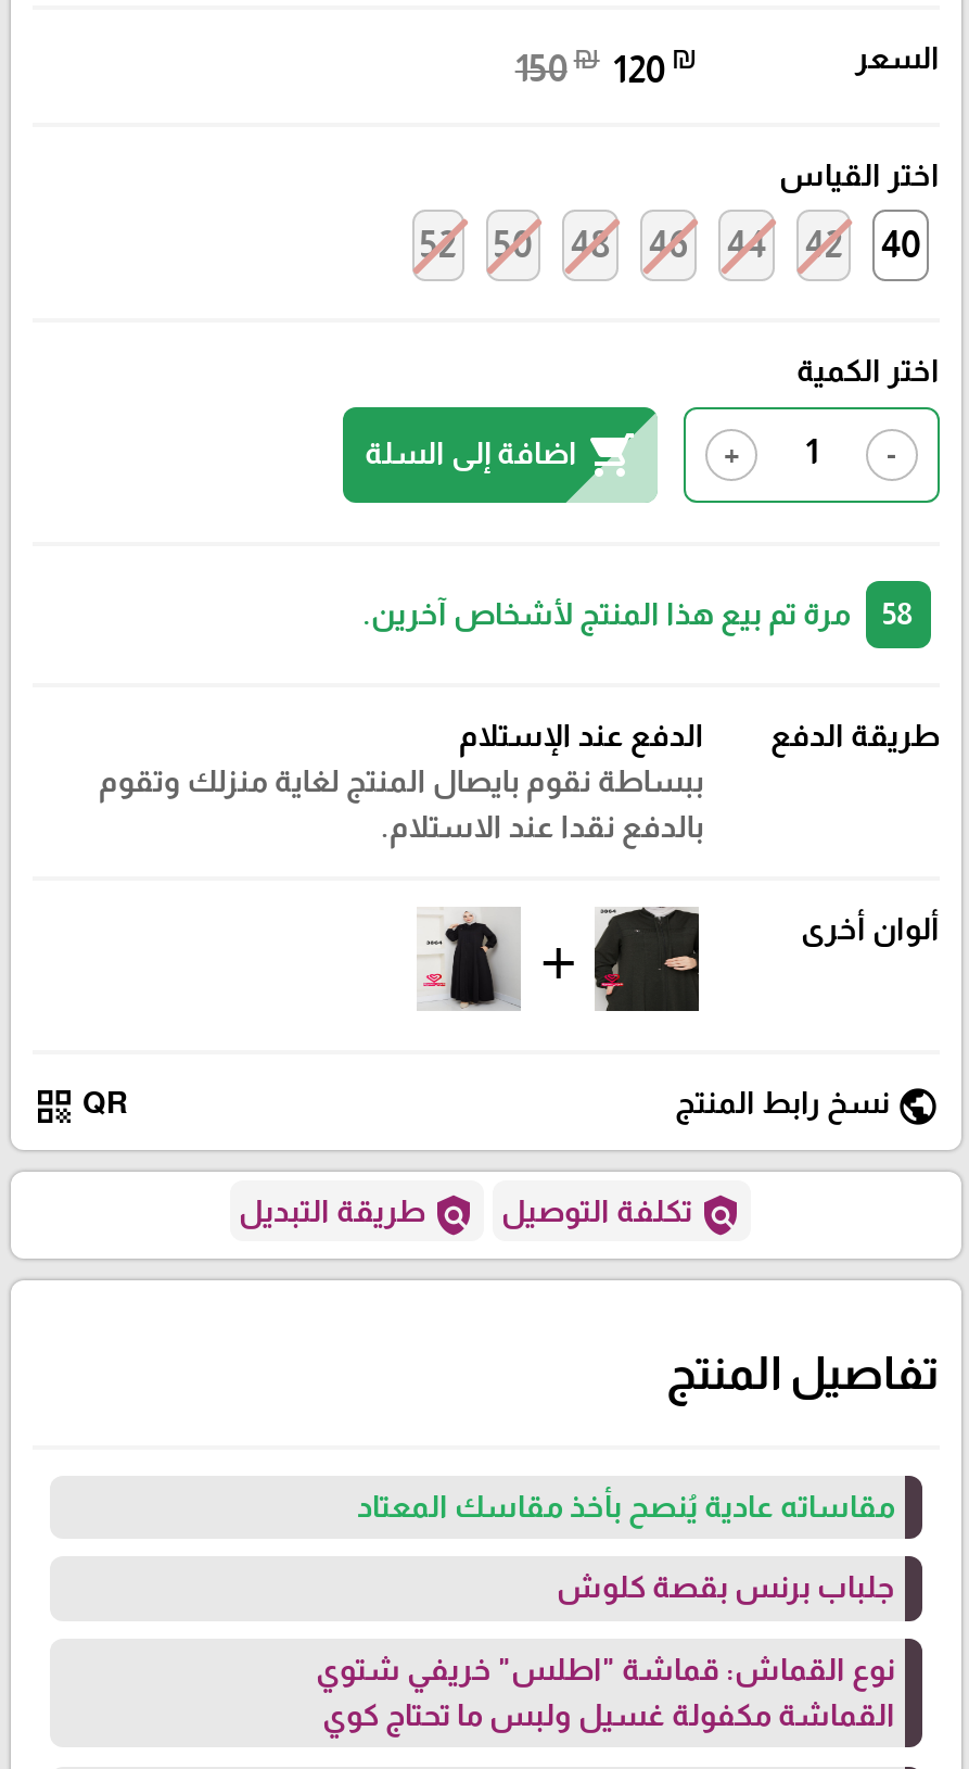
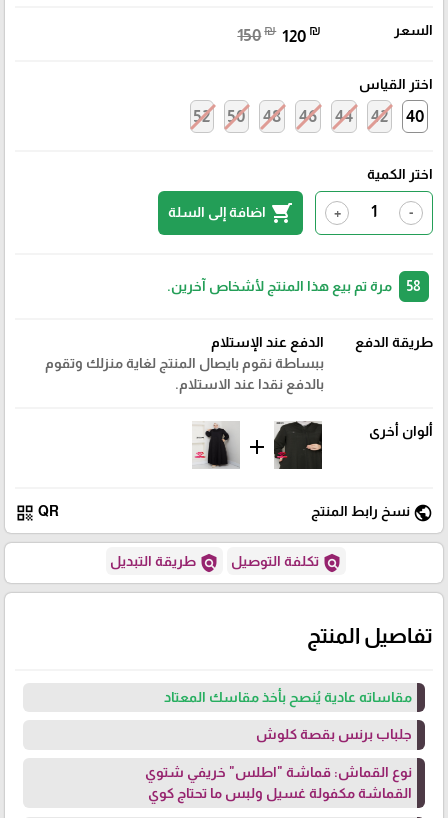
[566,416,655,503] [image] -> [263,196,303,235] [image]

